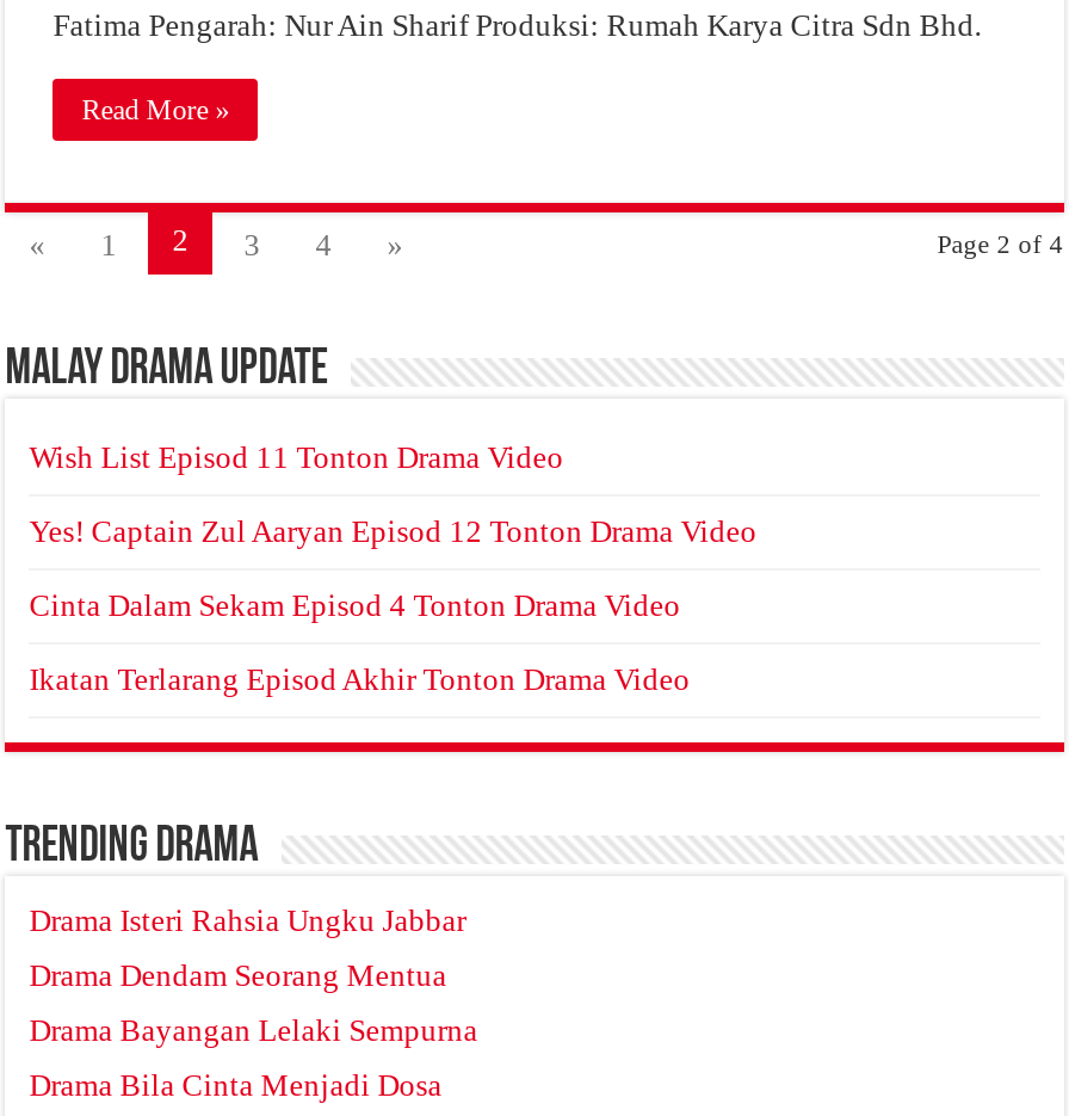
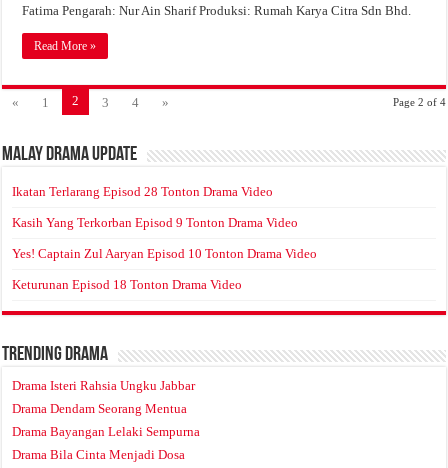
[29,439,564,475] Wish List Episod 11 Tonton Drama Video -> [12,184,273,199] Ikatan Terlarang Episod 28 Tonton Drama Video
[29,513,757,549] Yes! Captain Zul Aaryan Episod 12 Tonton Drama Video -> [12,215,298,230] Kasih Yang Terkorban Episod 9 Tonton Drama Video
[29,587,681,623] Cinta Dalam Sekam Episod 4 Tonton Drama Video -> [12,246,317,261] Yes! Captain Zul Aaryan Episod 10 Tonton Drama Video
[29,661,690,697] Ikatan Terlarang Episod Akhir Tonton Drama Video -> [12,277,242,292] Keturunan Episod 18 Tonton Drama Video

